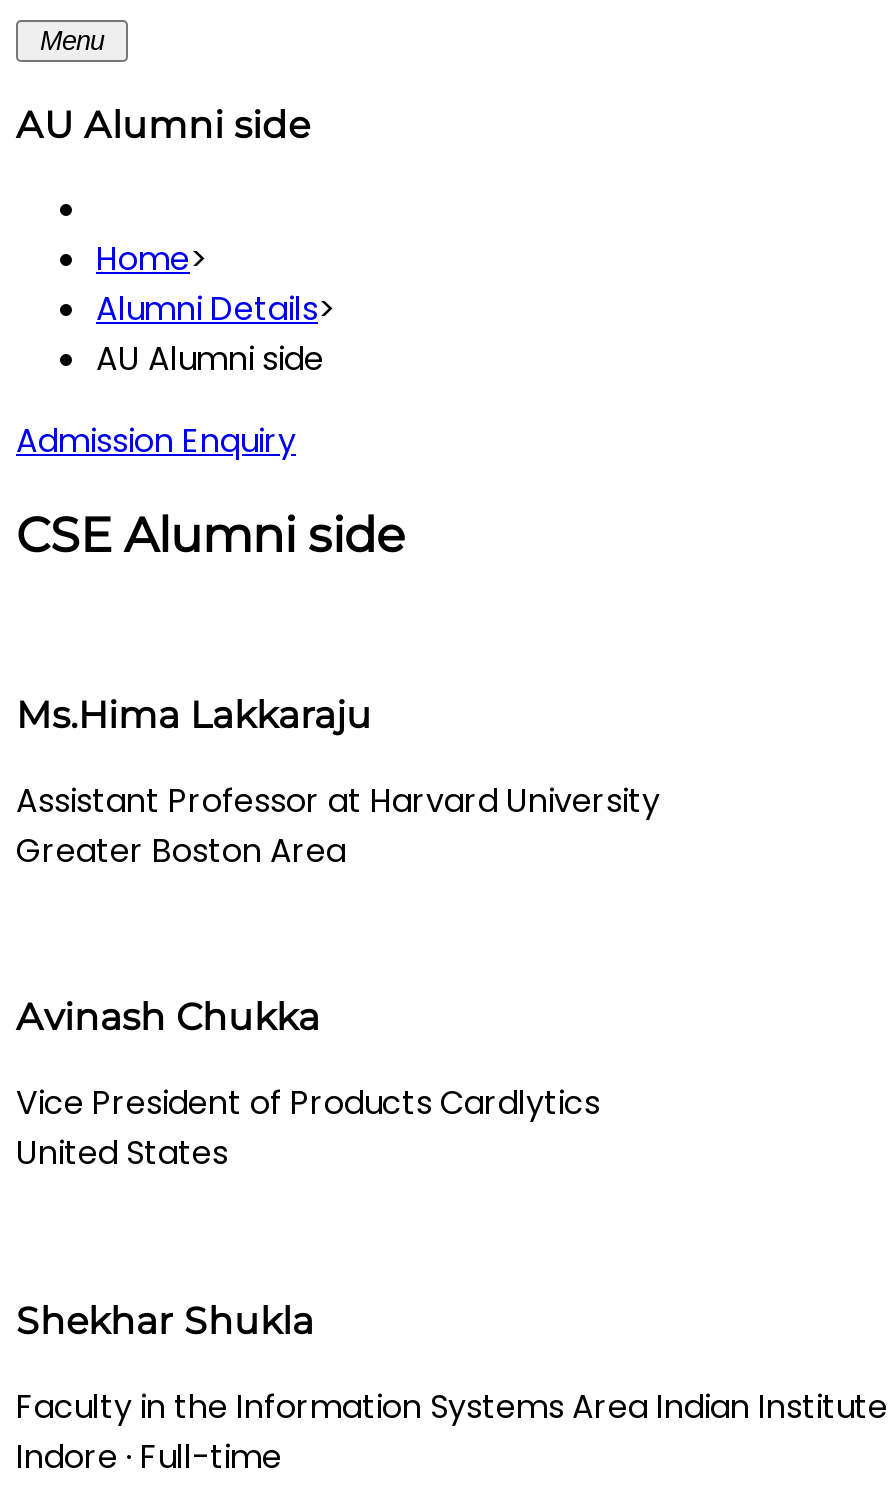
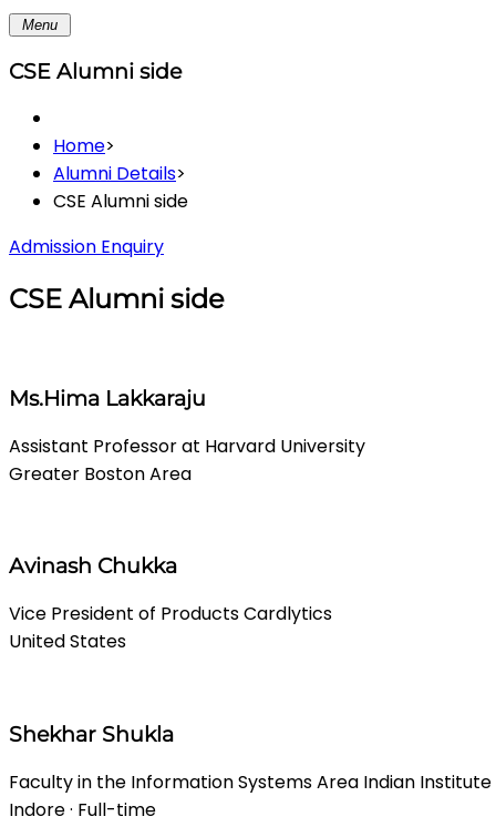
[16,101,310,147] AU Alumni side -> [9,58,182,84] CSE Alumni side
[96,337,324,383] AU Alumni side -> [53,189,188,214] CSE Alumni side

